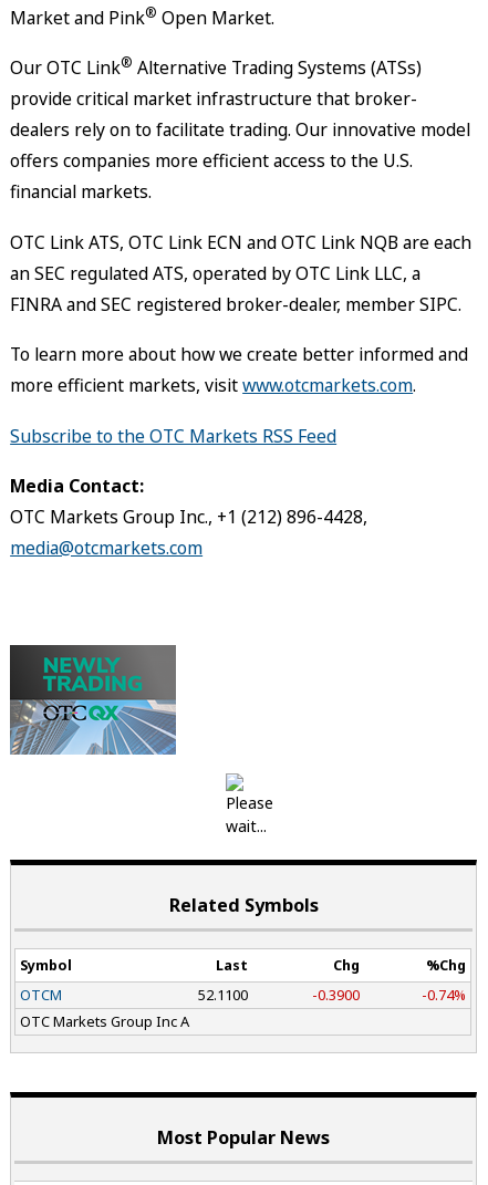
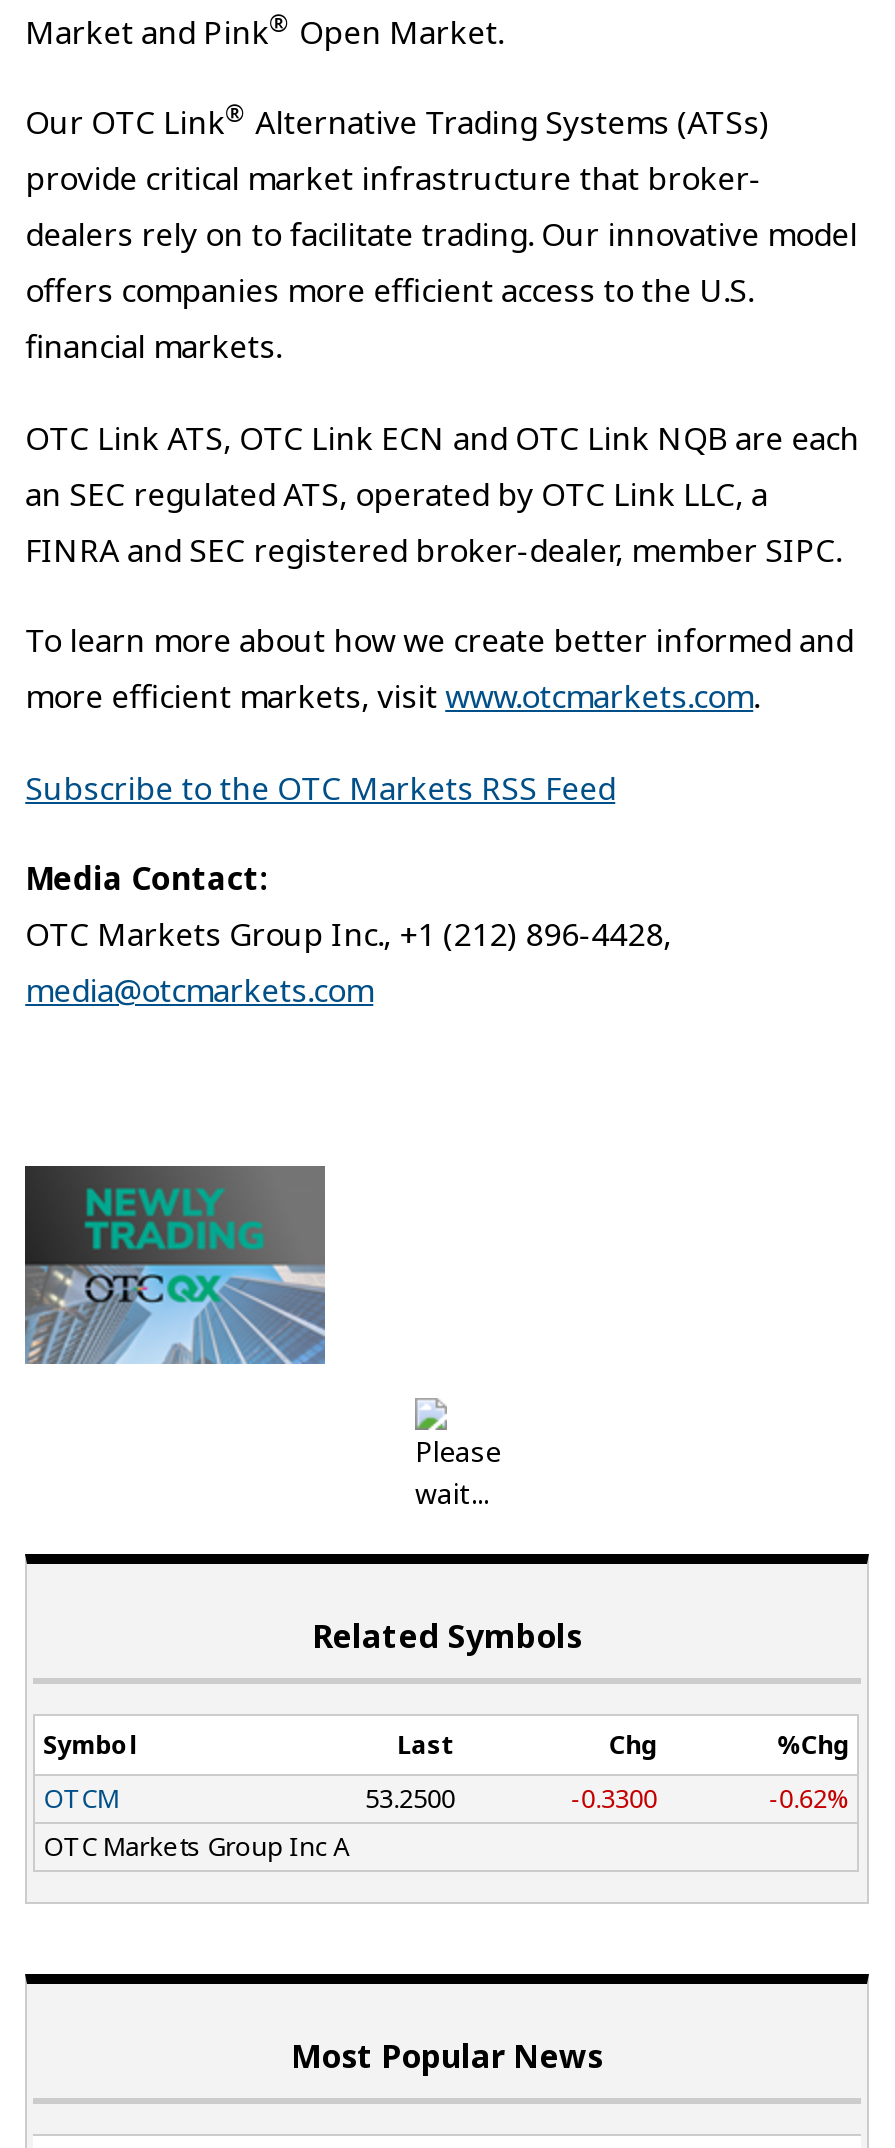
[198,985,248,1005] 52.1100 -> [365,1780,455,1816] 53.2500
[312,985,360,1005] -0.3900 -> [571,1780,657,1816] -0.3300
[422,985,466,1005] -0.74% -> [769,1780,849,1816] -0.62%

